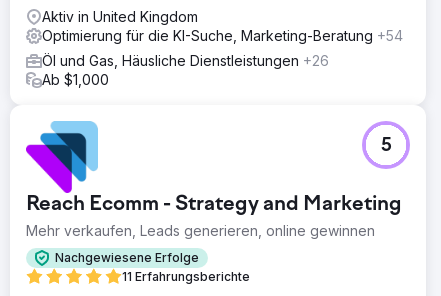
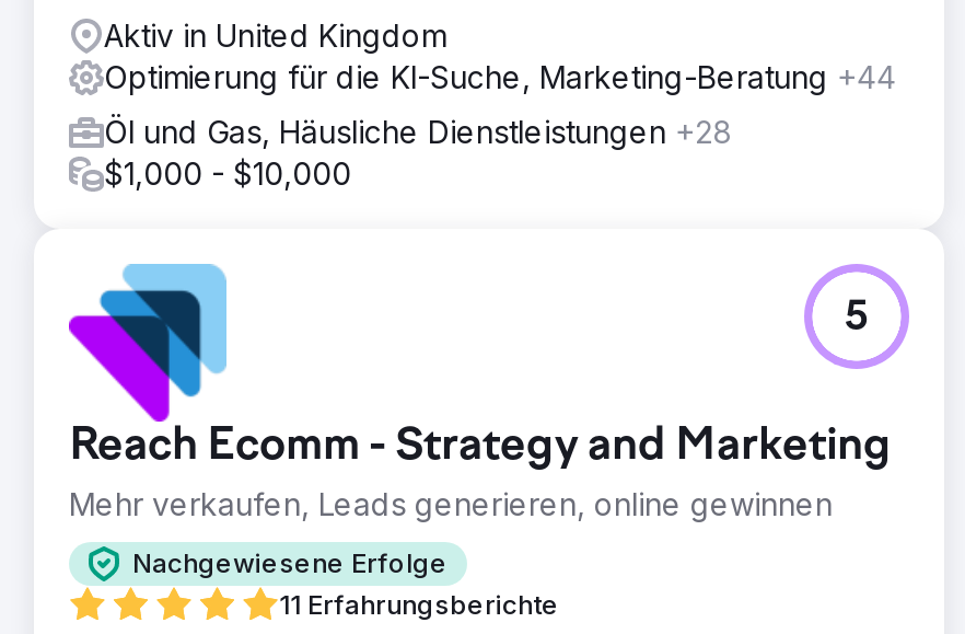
[42,27,403,44] Optimierung für die KI-Suche, Marketing-Beratung +54 -> [104,57,896,94] Optimierung für die KI-Suche, Marketing-Beratung +44
[42,52,329,88] Öl und Gas, Häusliche Dienstleistungen +26 | Ab $1,000 -> [104,112,732,191] Öl und Gas, Häusliche Dienstleistungen +28 | $1,000 - $10,000

